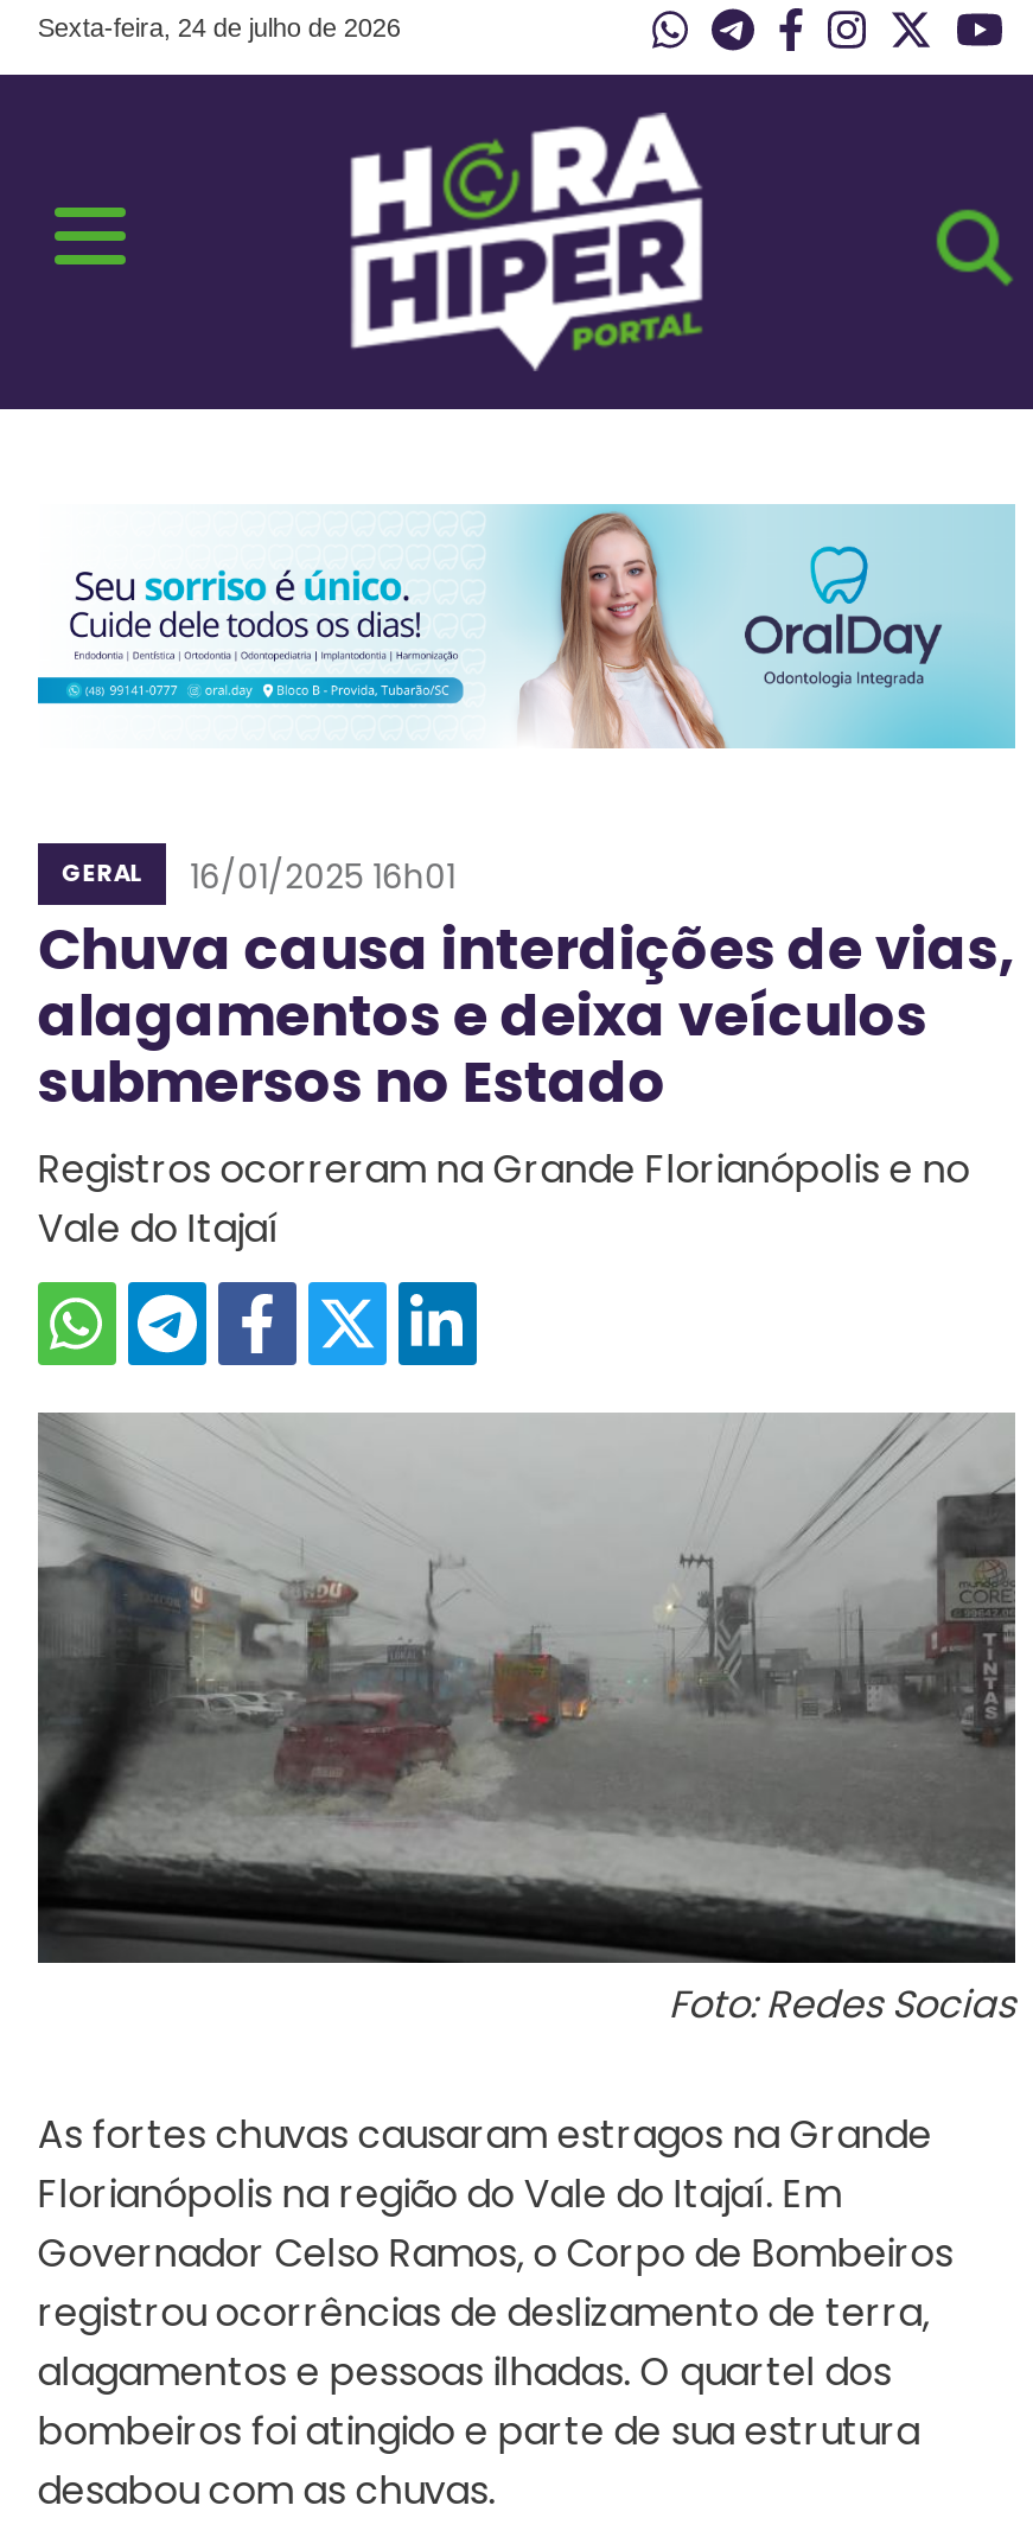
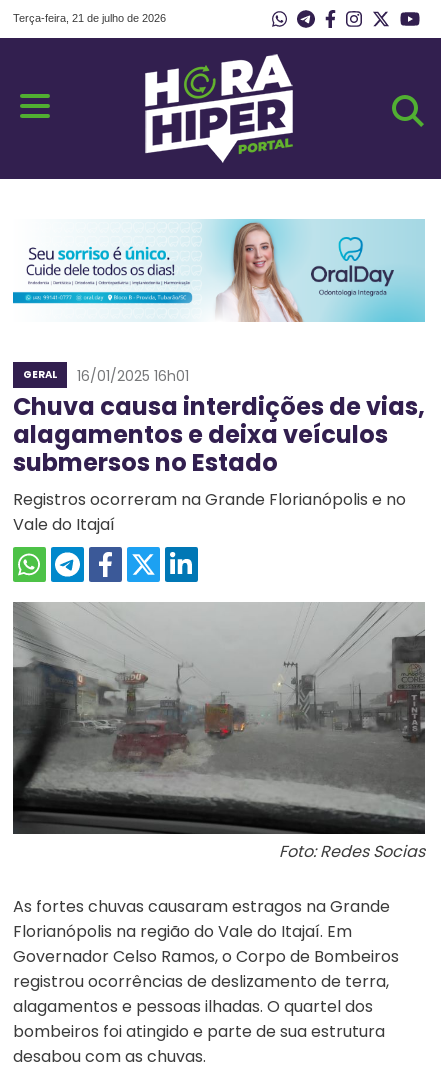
[38,13,401,42] Sexta-feira, 24 de julho de 2026 -> [13,12,166,24] Terça-feira, 21 de julho de 2026

